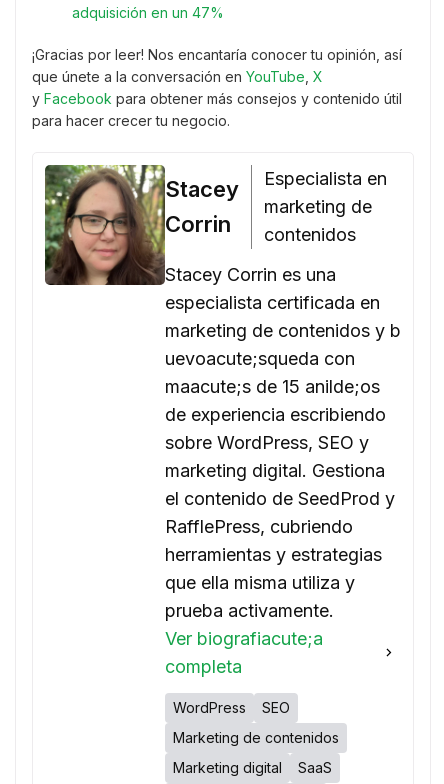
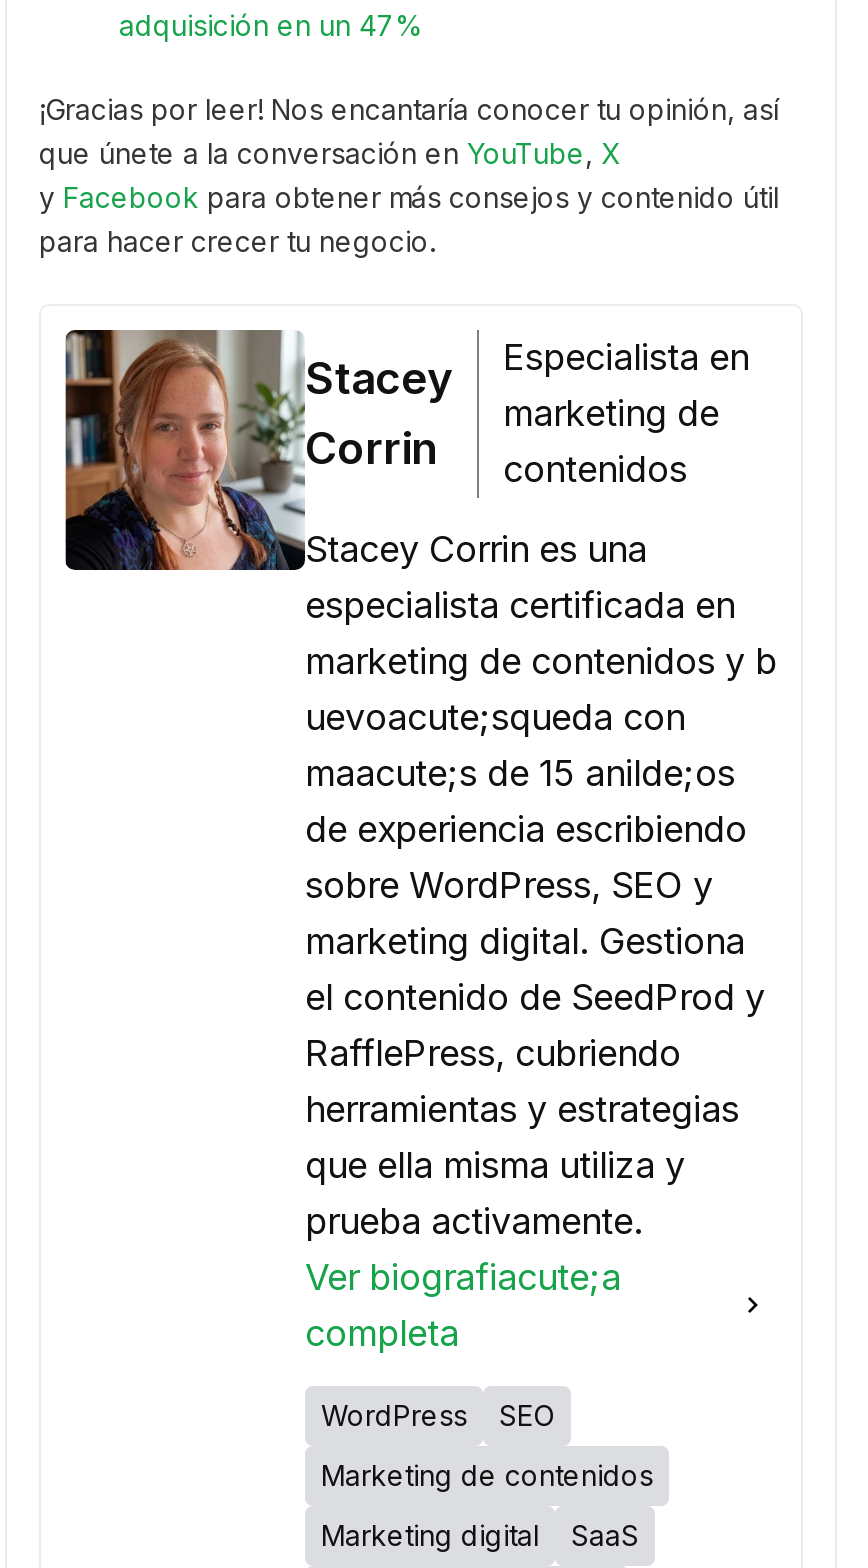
[44,164,166,286] [image] -> [63,328,305,572] [image]

